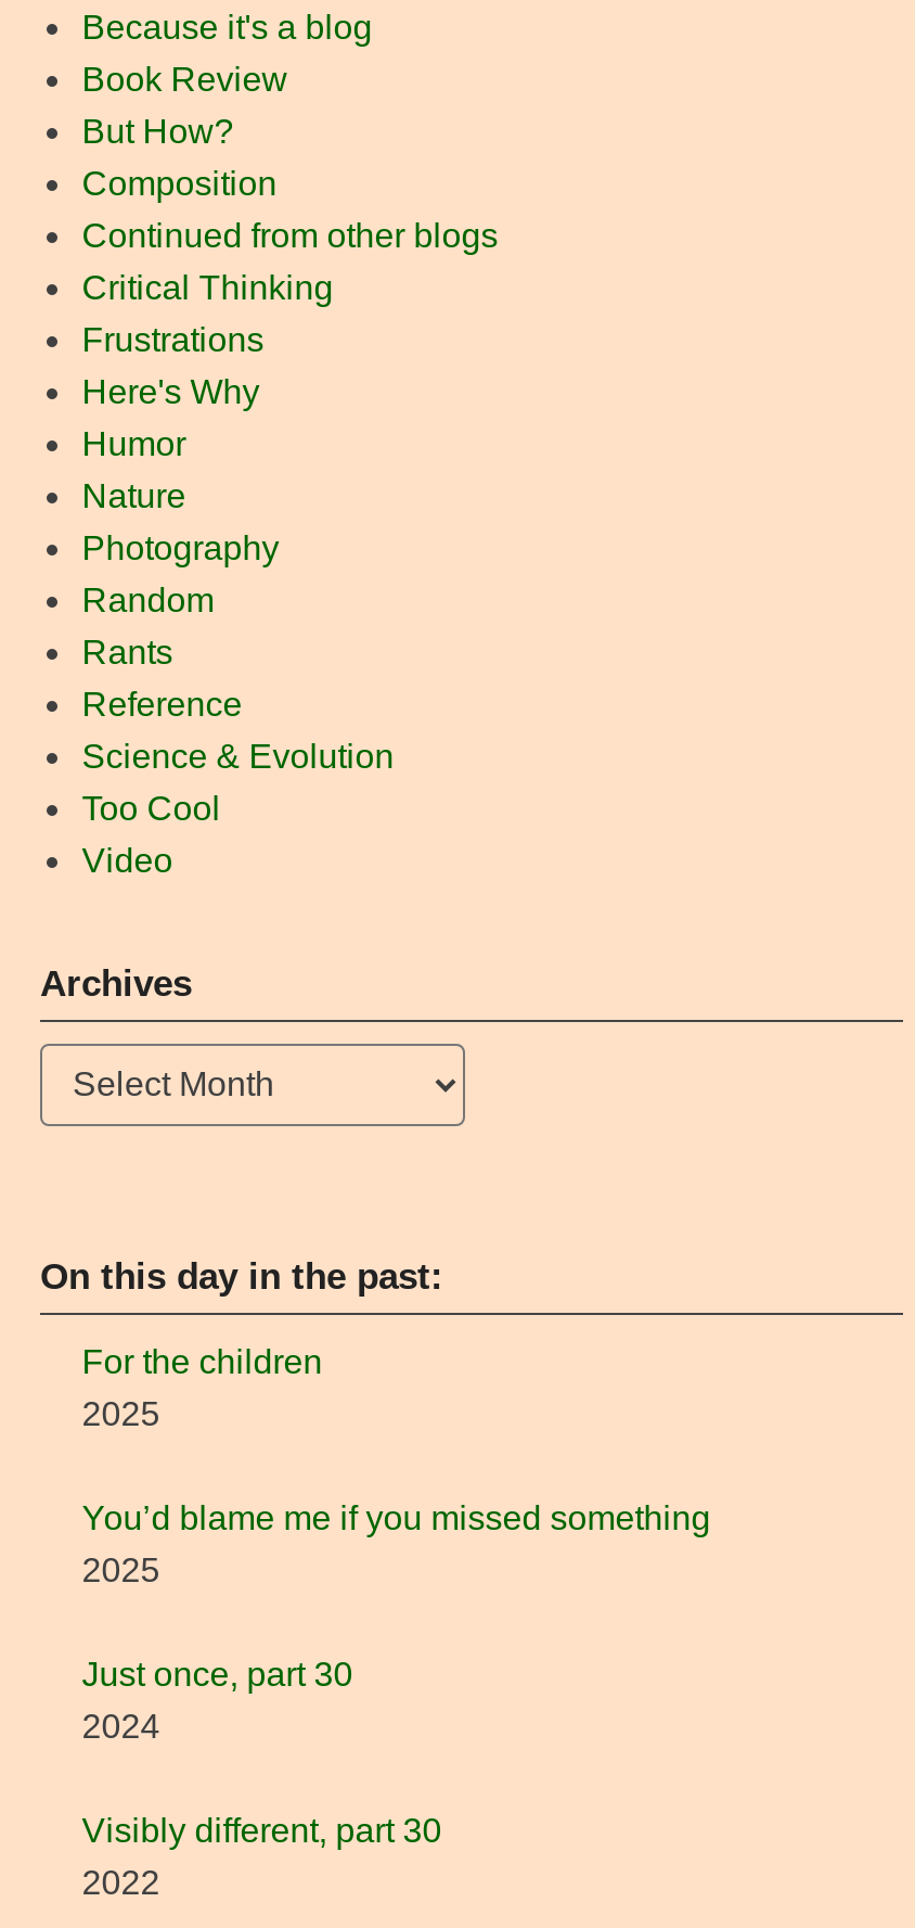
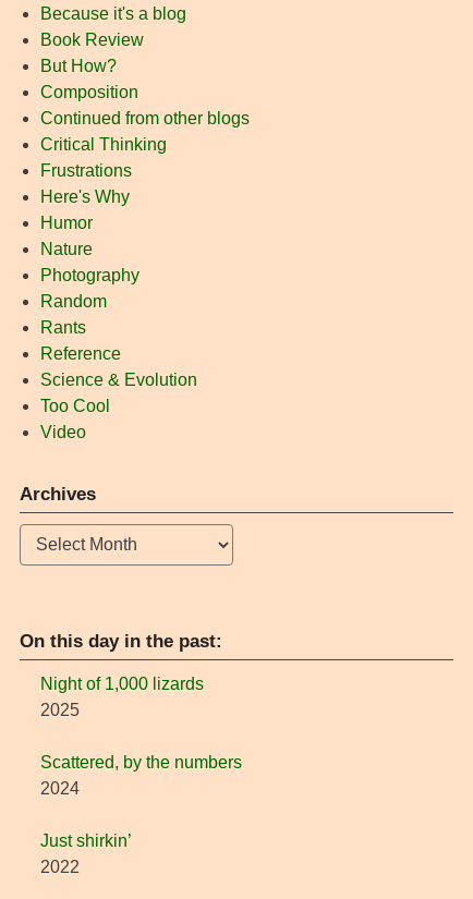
[82,1344,322,1381] For the children -> [41,675,204,693] Night of 1,000 lizards
[82,1500,711,1693] You’d blame me if you missed something | 2025 | Just once, part 30 -> [41,753,242,772] Scattered, by the numbers
[82,1813,442,1850] Visibly different, part 30 -> [41,832,132,850] Just shirkin’

